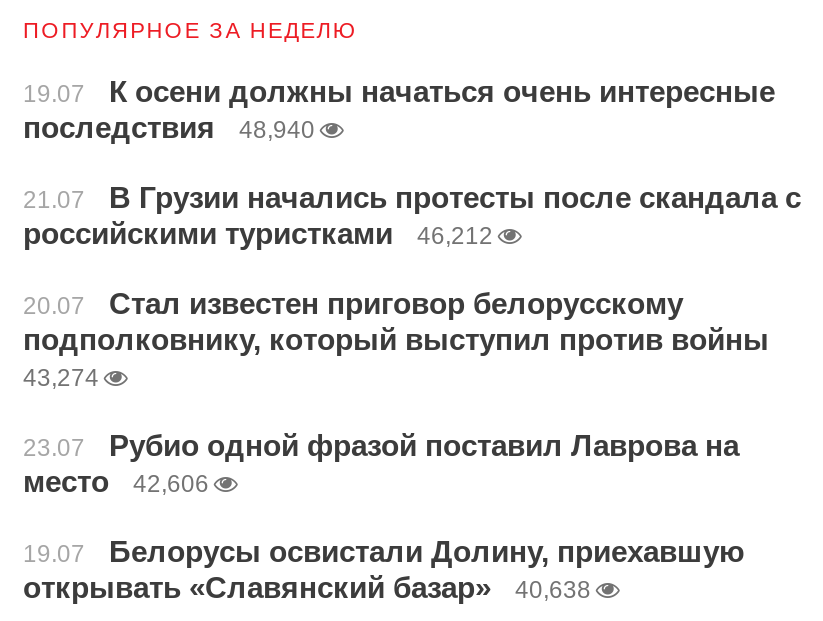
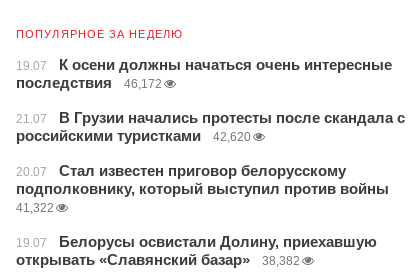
[23,110,315,144] последствия 48,940 -> [16,74,162,91] последствия 46,172
[23,216,493,250] российскими туристками 46,212 -> [16,127,251,144] российскими туристками 42,620
[23,364,739,498] 43,274 | 23.07 | Рубио одной фразой поставил Лаврова на | место | 42,606 -> [16,201,54,215] 41,322
[23,570,591,604] открывать «Славянский базар» 40,638 -> [16,251,300,268] открывать «Славянский базар» 38,382

